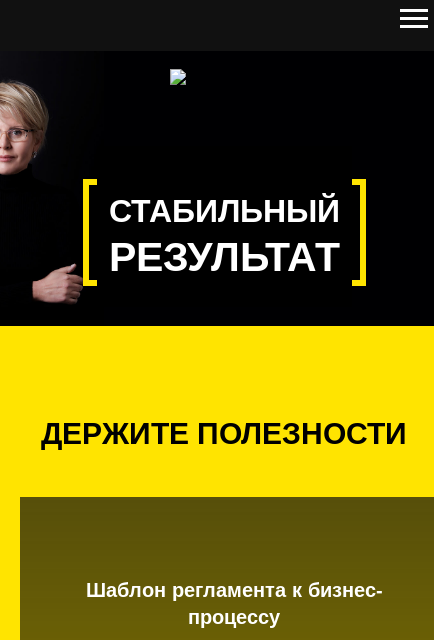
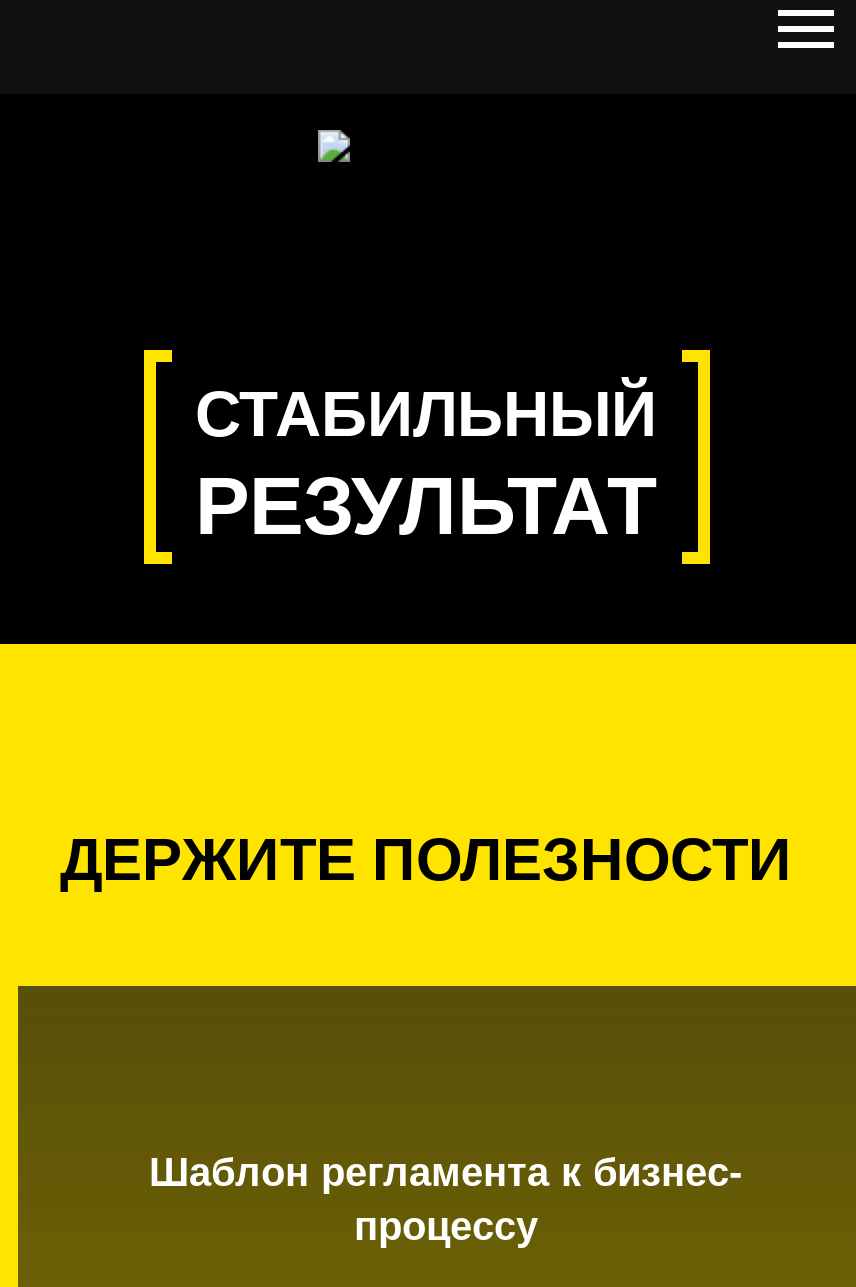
[3,80,49,175] [image] -> none
[31,263,83,303] [image] -> none

